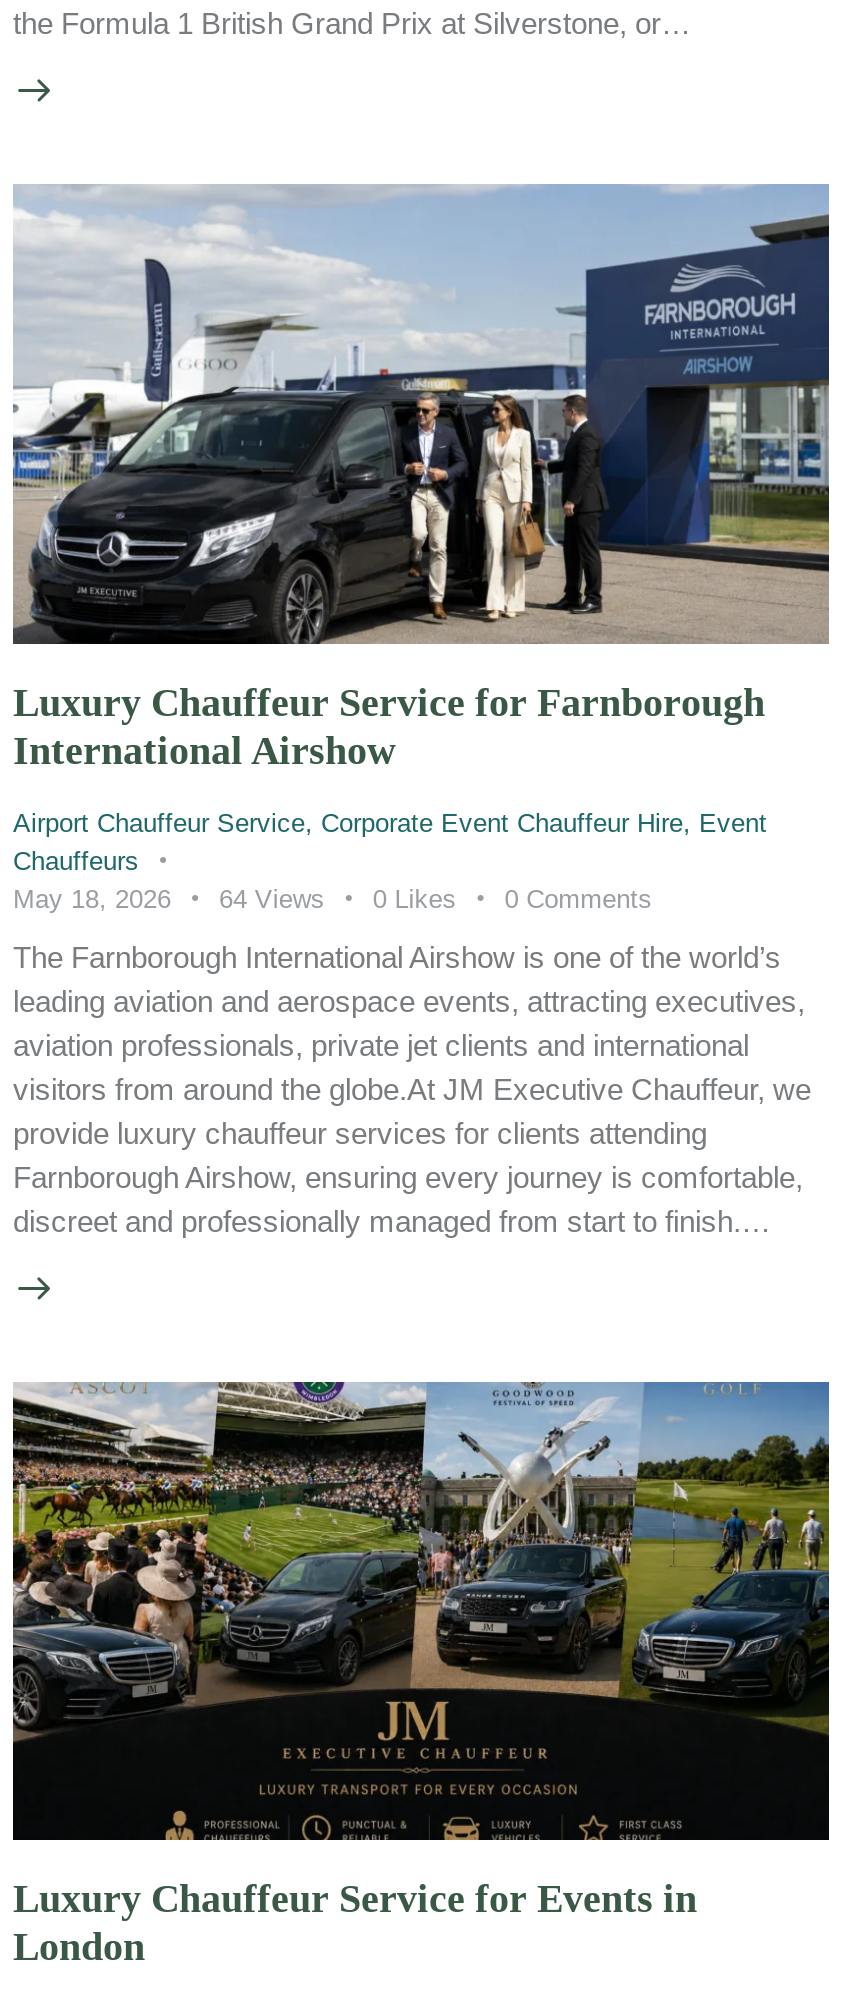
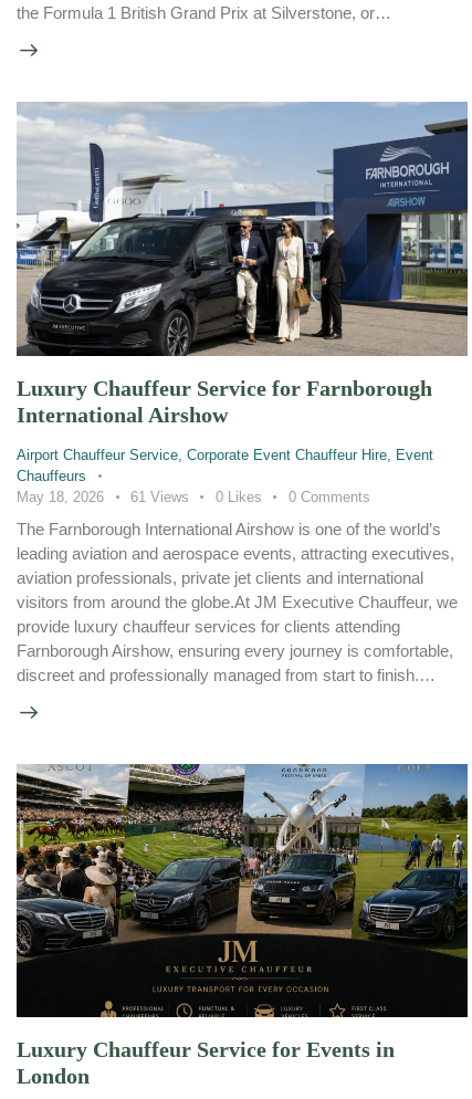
[13,883,652,913] May 18, 2026 64 Views 0 Likes 0 Comments -> [17,488,370,505] May 18, 2026 61 Views 0 Likes 0 Comments

